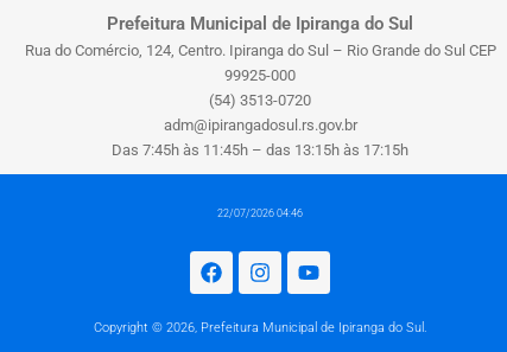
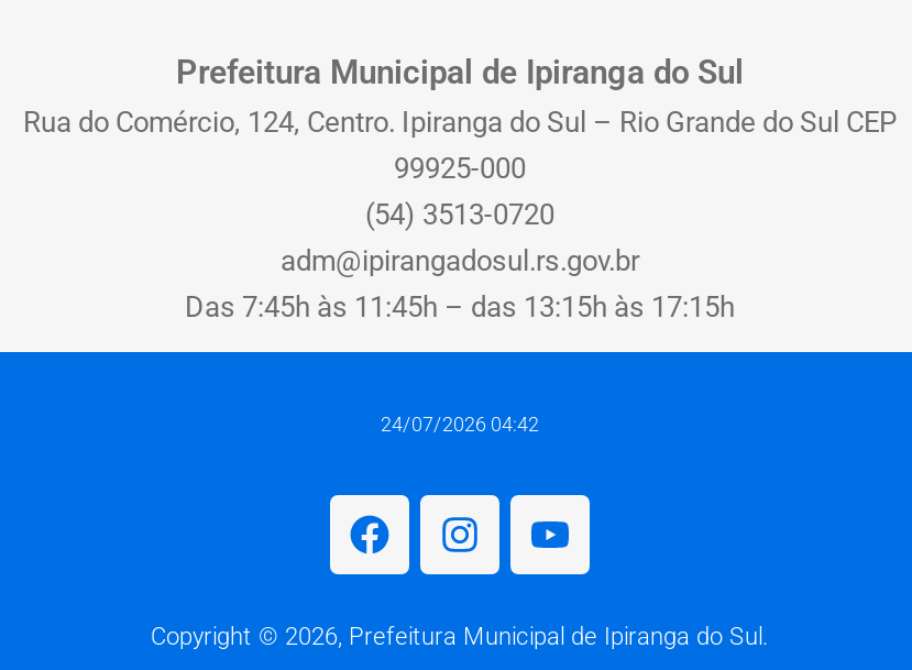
[217,208,303,220] 22/07/2026 04:46 -> [381,415,539,437] 24/07/2026 04:42

